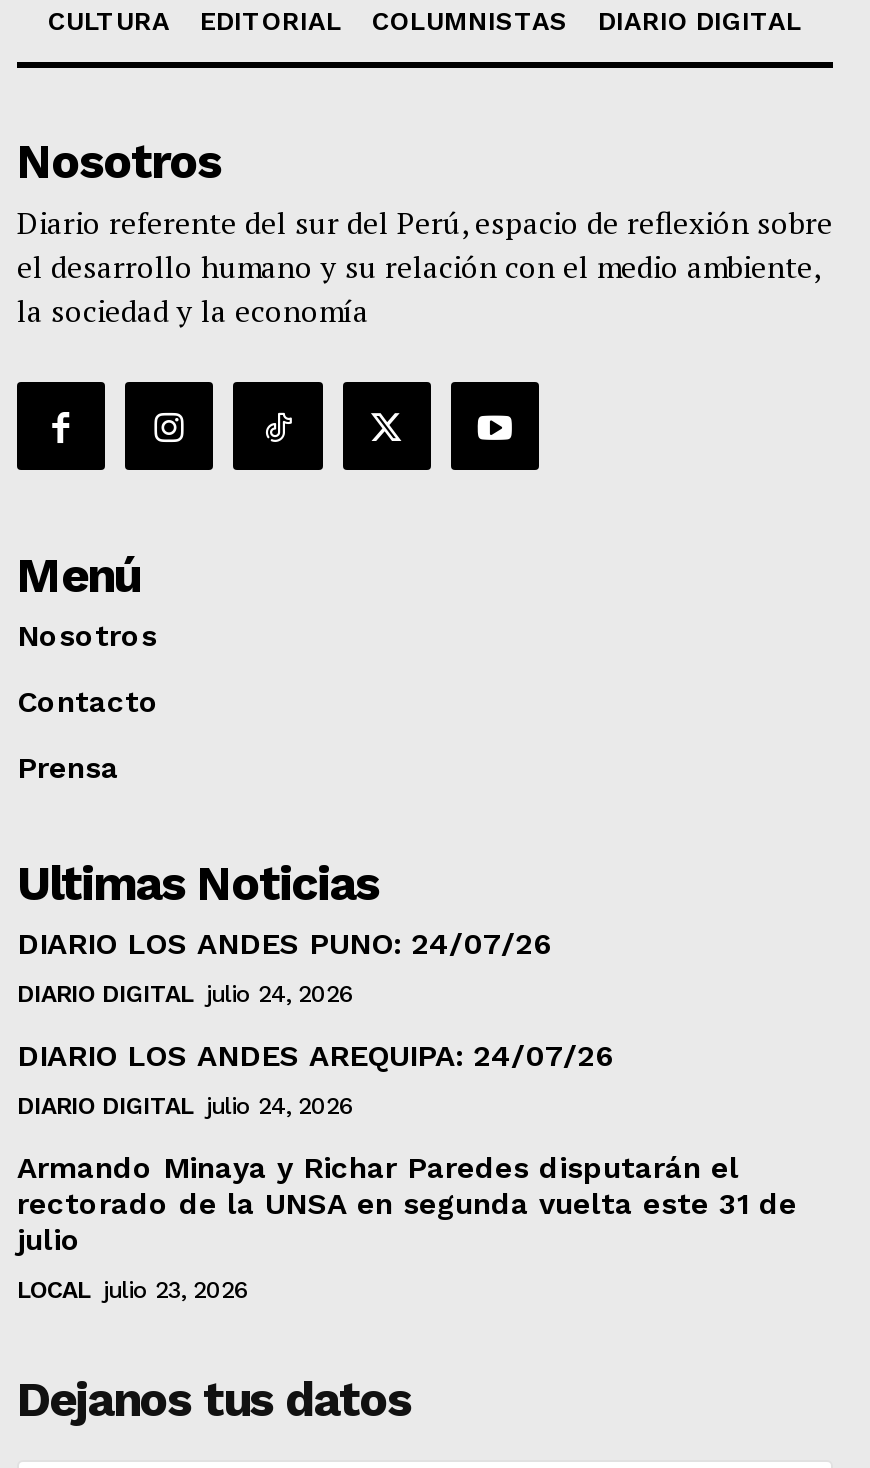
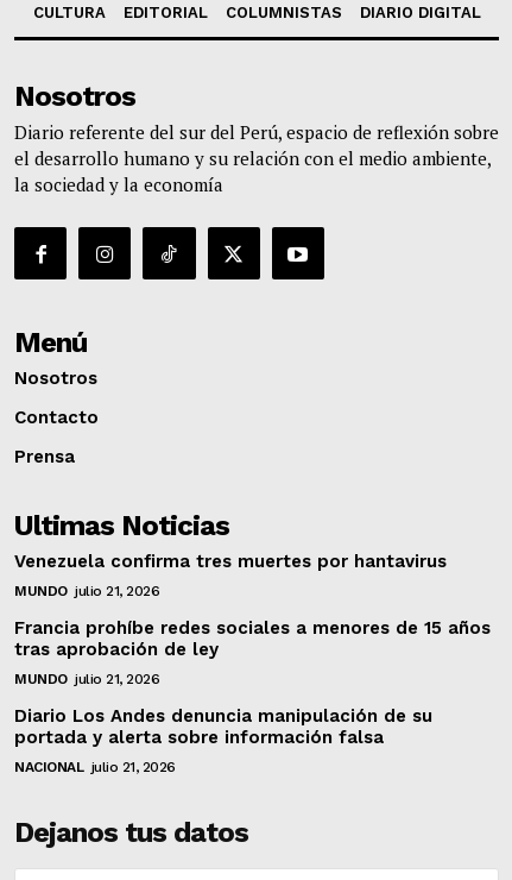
[17,925,553,961] DIARIO LOS ANDES PUNO: 24/07/26 -> [14,550,447,572] Venezuela confirma tres muertes por hantavirus
[17,979,354,1007] DIARIO DIGITAL julio 24, 2026 -> [14,582,159,599] MUNDO julio 21, 2026
[17,1037,615,1073] DIARIO LOS ANDES AREQUIPA: 24/07/26 -> [14,617,491,660] Francia prohíbe redes sociales a menores de 15 años | tras aprobación de ley
[17,1091,354,1119] DIARIO DIGITAL julio 24, 2026 -> [14,670,159,687] MUNDO julio 21, 2026
[17,1149,797,1257] Armando Minaya y Richar Paredes disputarán el | rectorado de la UNSA en segunda vuelta este 31 de | julio -> [14,705,432,748] Diario Los Andes denuncia manipulación de su | portada y alerta sobre información falsa
[17,1275,249,1303] LOCAL julio 23, 2026 -> [14,758,175,775] NACIONAL julio 21, 2026

